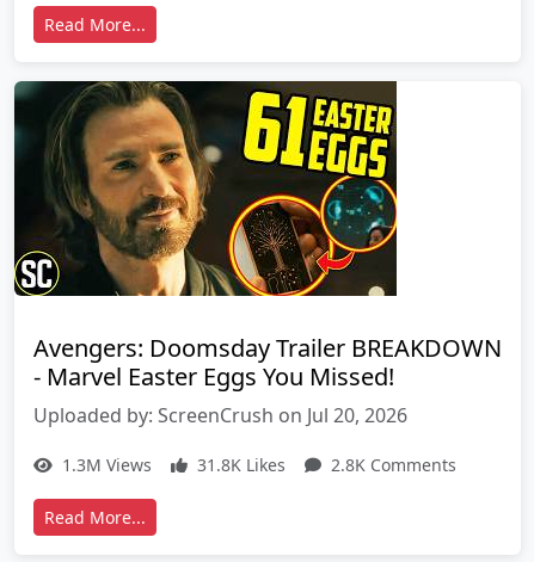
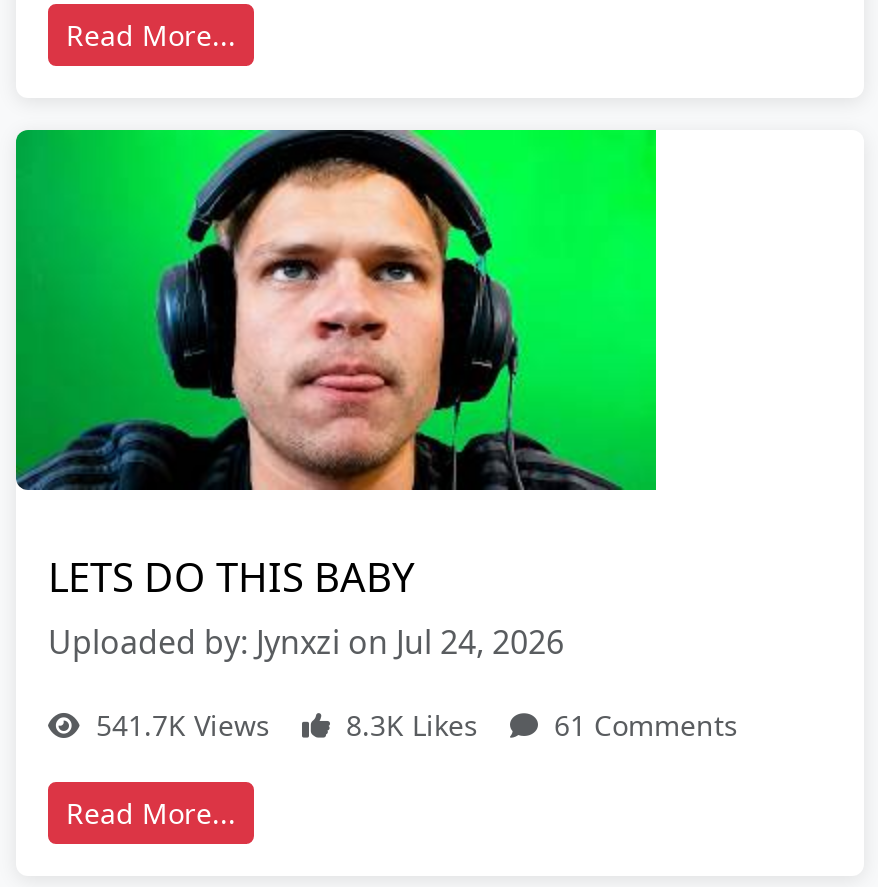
[13,80,502,428] [image] | Avengers: Doomsday Trailer BREAKDOWN | - Marvel Easter Eggs You Missed! | Uploaded by: ScreenCrush on Jul 20, 2026 -> [14,128,658,664] [image] | LETS DO THIS BABY | Uploaded by: Jynxzi on Jul 24, 2026
[57,453,456,476] 1.3M Views | 31.8K Likes | 2.8K Comments -> [88,706,738,744] 541.7K Views | 8.3K Likes | 61 Comments

